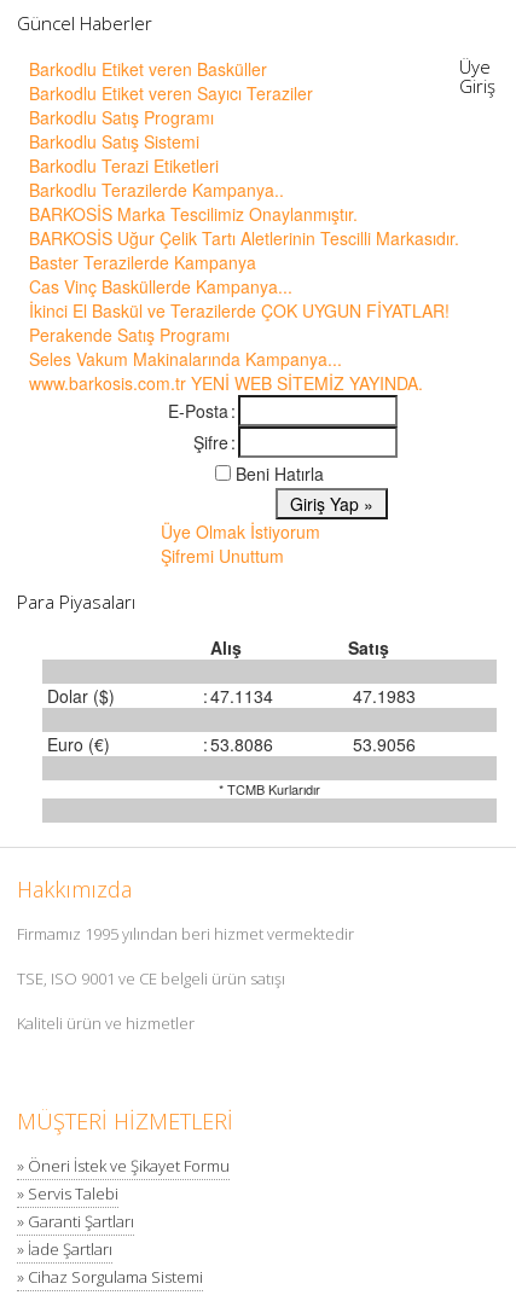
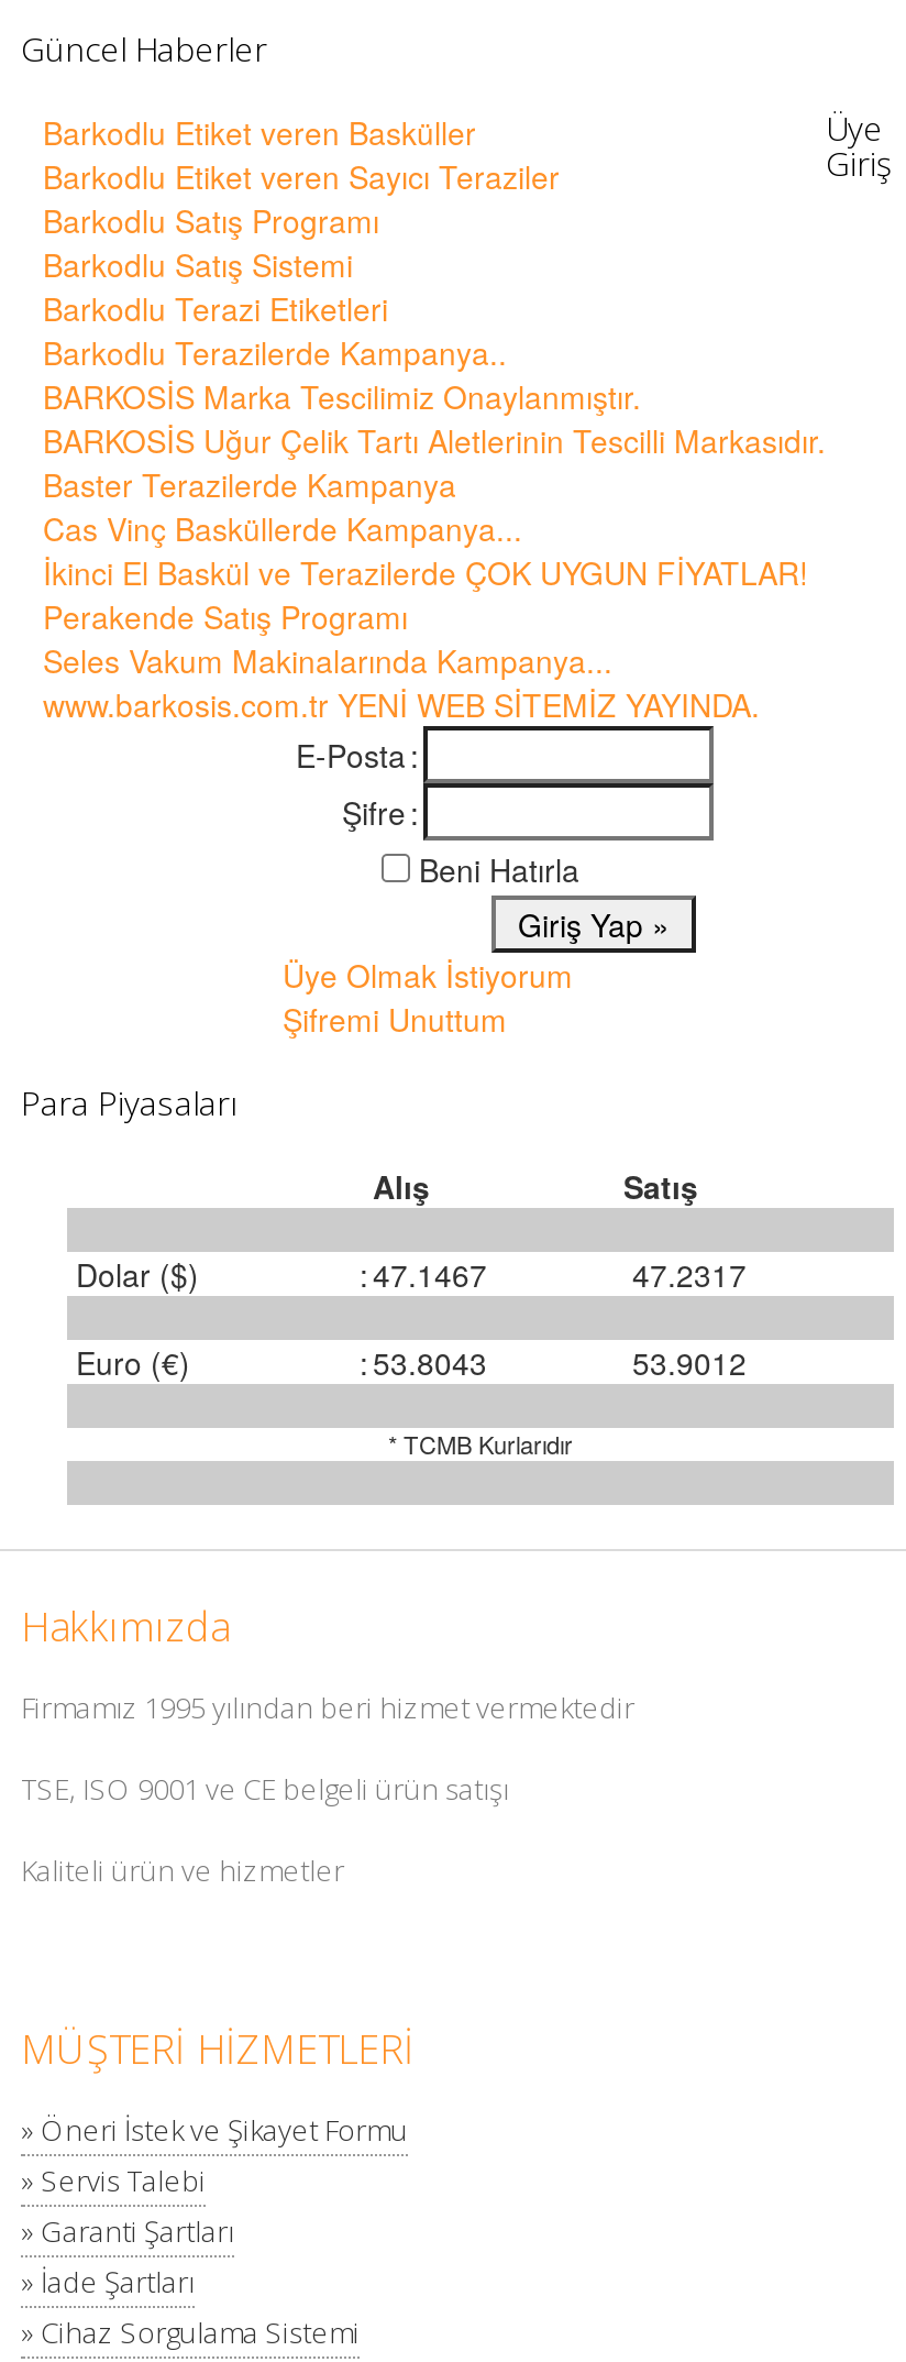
[203,684,273,708] : 47.1134 -> [360,1252,487,1296] : 47.1467
[348,684,416,708] 47.1983 -> [623,1252,747,1296] 47.2317
[203,732,273,756] : 53.8086 -> [360,1340,487,1384] : 53.8043
[348,732,416,756] 53.9056 -> [623,1340,747,1384] 53.9012

